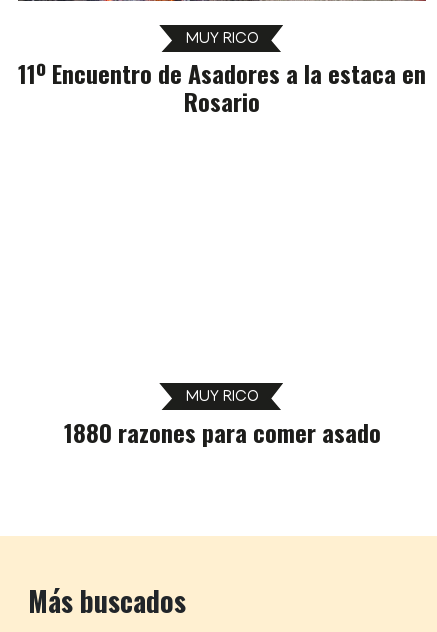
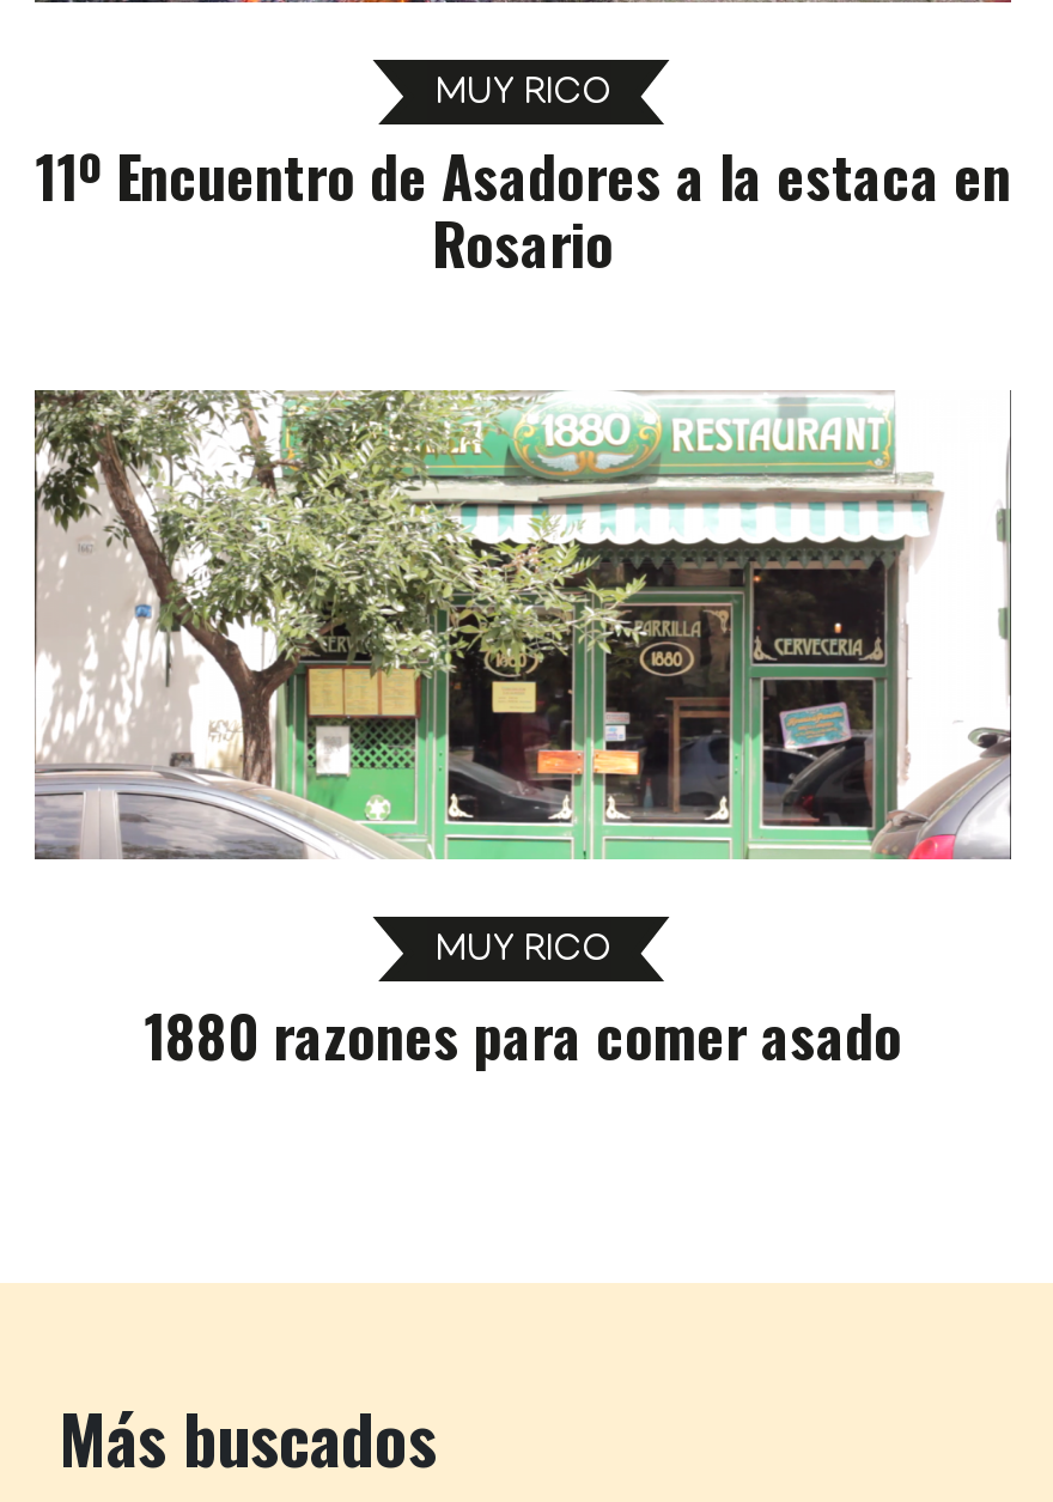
none -> [32,388,1014,862] [image]

